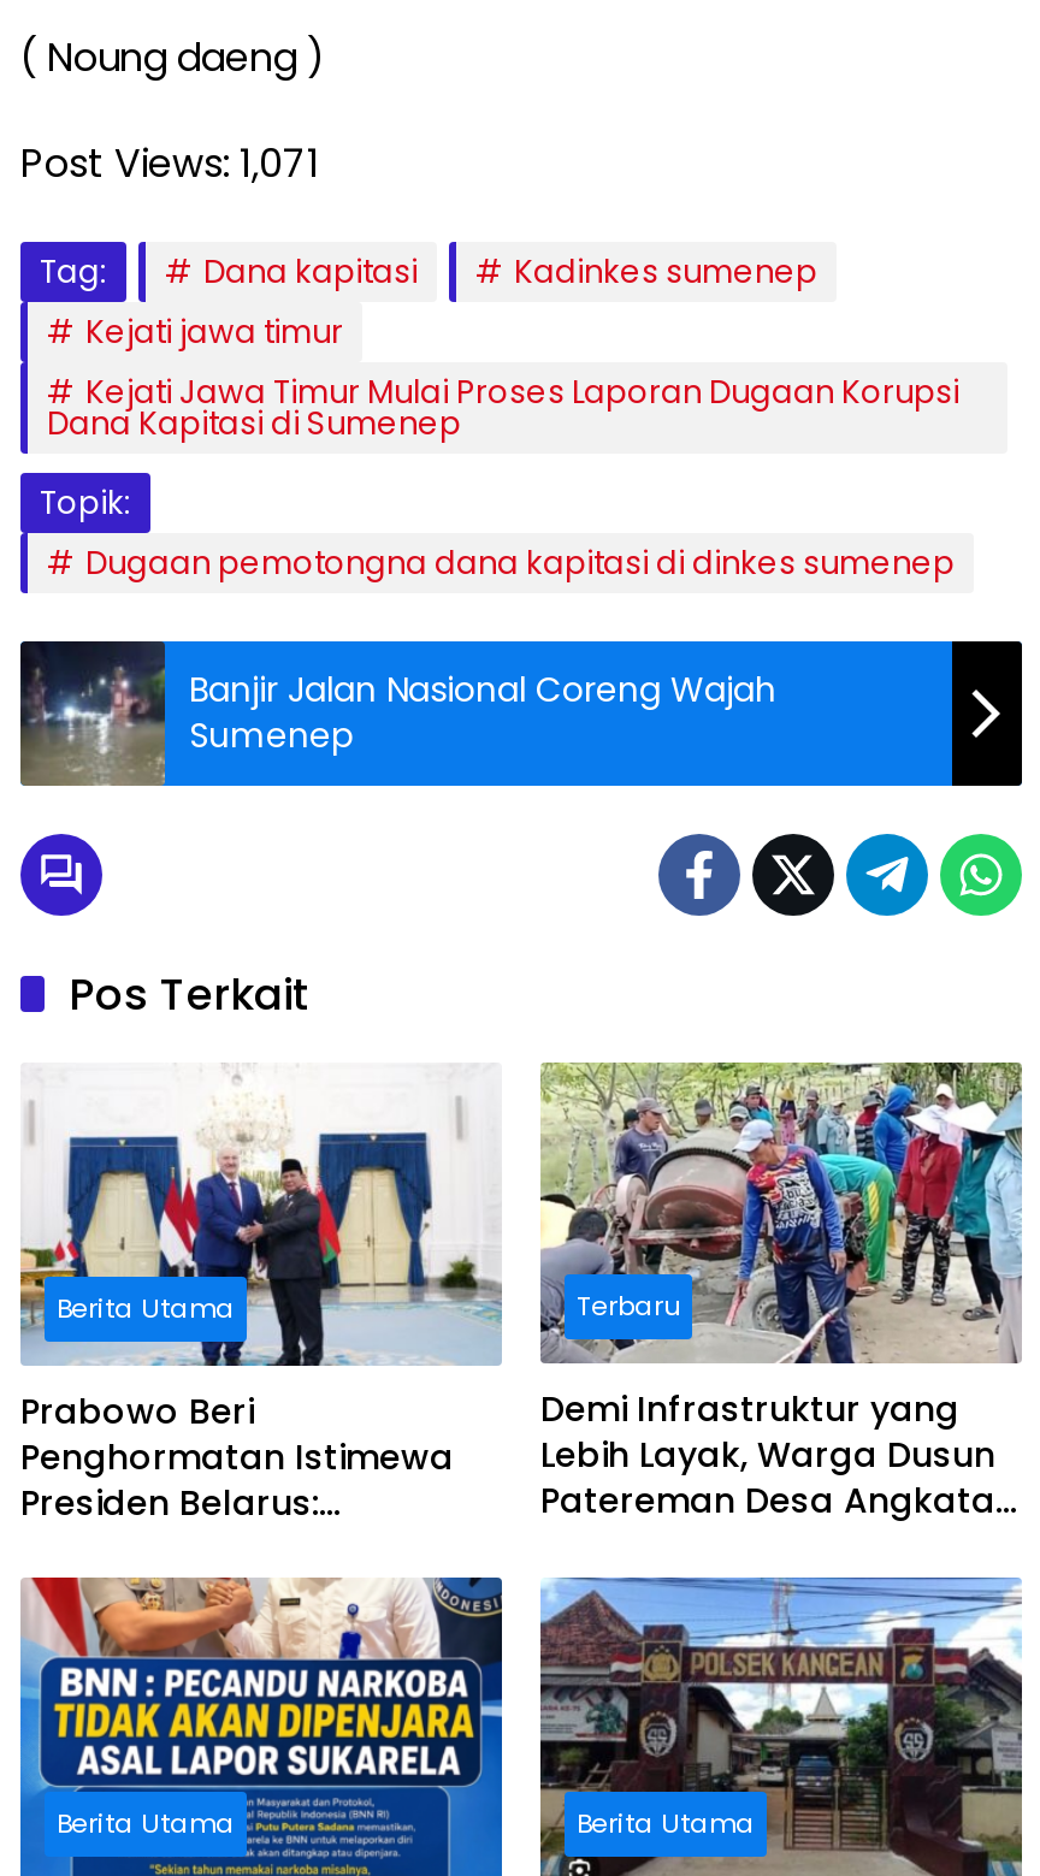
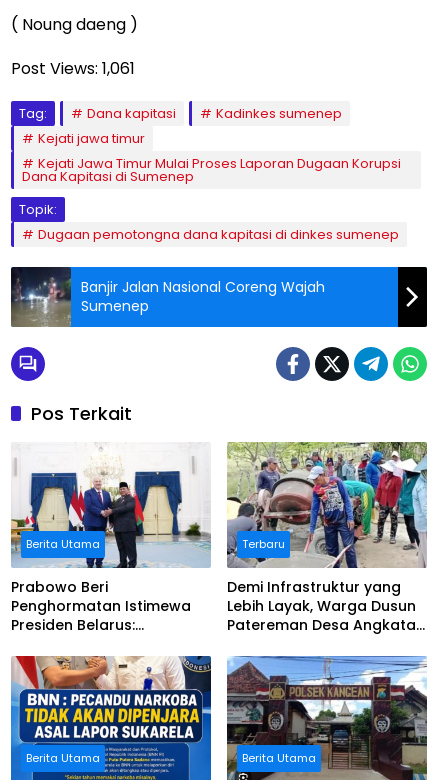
[20,136,319,192] Post Views: 1,071 -> [11,57,135,80] Post Views: 1,061

